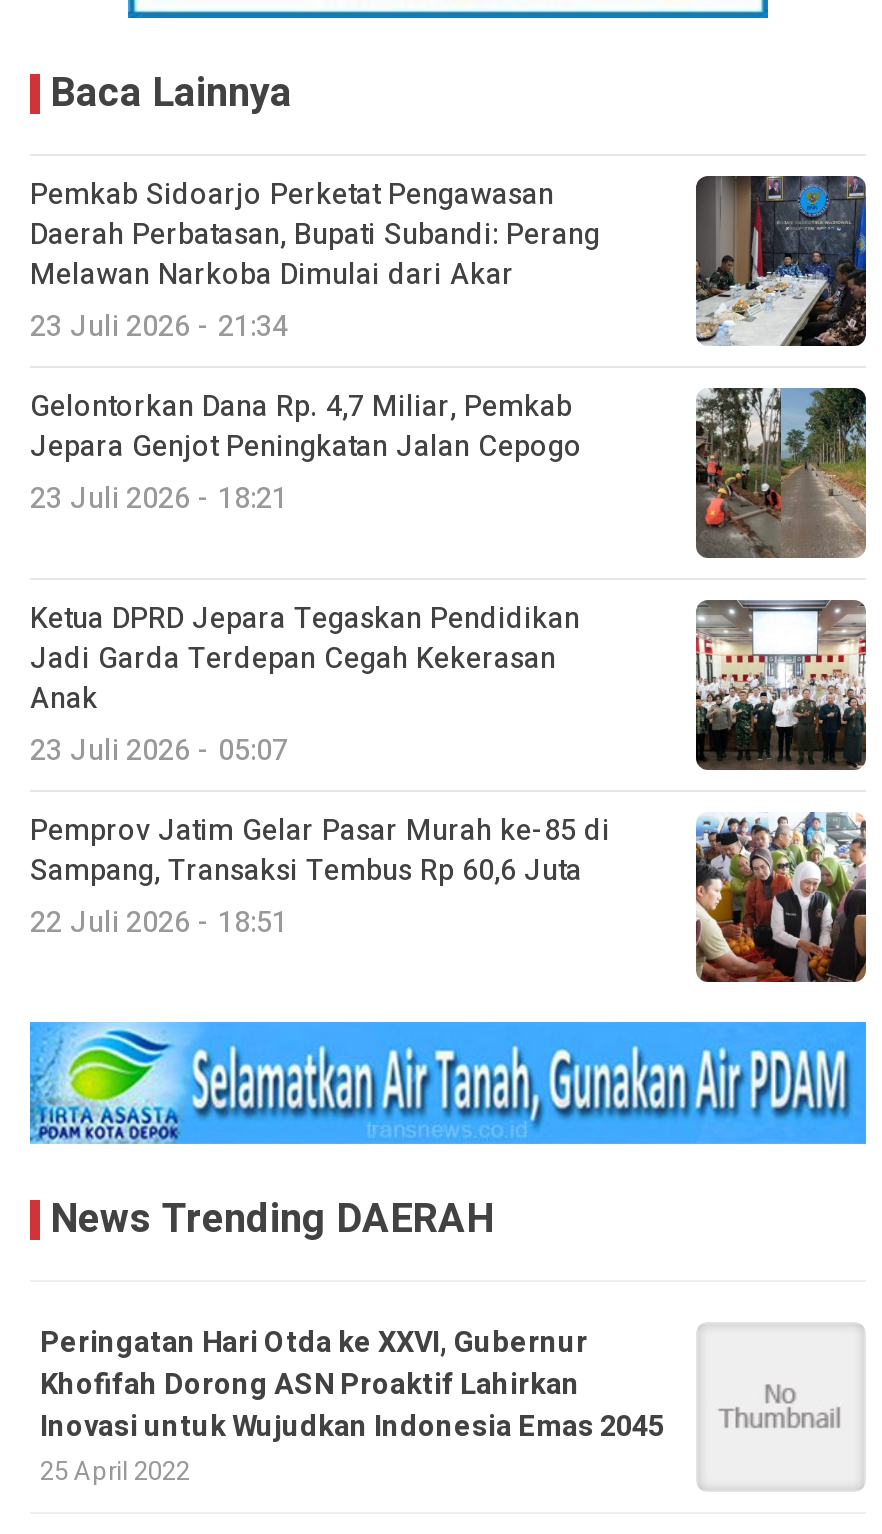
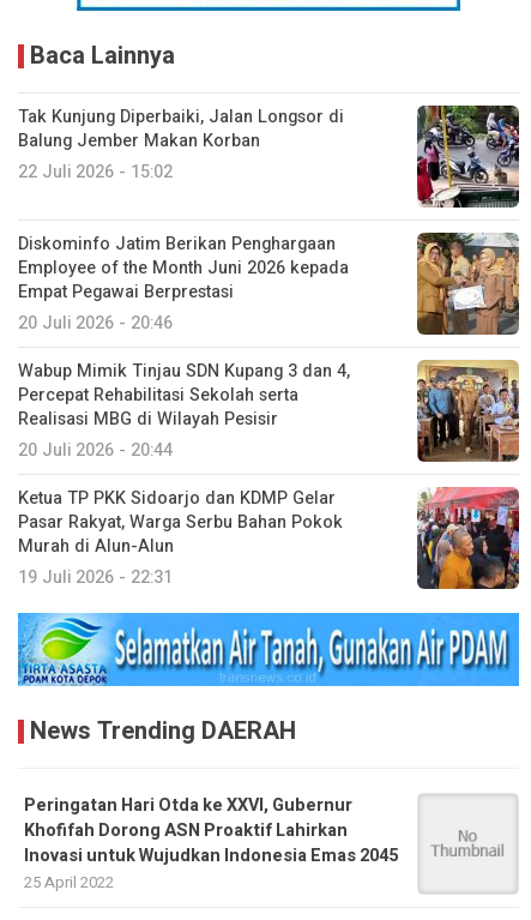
[30,175,600,349] Pemkab Sidoarjo Perketat Pengawasan | Daerah Perbatasan, Bupati Subandi: Perang | Melawan Narkoba Dimulai dari Akar | 23 Juli 2026 - 21:34 -> [18,105,344,185] Tak Kunjung Diperbaiki, Jalan Longsor di | Balung Jember Makan Korban | 22 Juli 2026 - 15:02
[694,174,868,348] [image] -> [416,104,520,209] [image]
[30,387,582,521] Gelontorkan Dana Rp. 4,7 Miliar, Pemkab | Jepara Genjot Peningkatan Jalan Cepogo | 23 Juli 2026 - 18:21 -> [18,232,349,336] Diskominfo Jatim Berikan Penghargaan | Employee of the Month Juni 2026 kepada | Empat Pegawai Berprestasi | 20 Juli 2026 - 20:46
[694,386,868,558] [image] -> [416,233,519,335] [image]
[30,599,580,773] Ketua DPRD Jepara Tegaskan Pendidikan | Jadi Garda Terdepan Cegah Kekerasan | Anak | 23 Juli 2026 - 05:07 -> [18,359,350,464] Wabup Mimik Tinjau SDN Kupang 3 dan 4, | Percepat Rehabilitasi Sekolah serta | Realisasi MBG di Wilayah Pesisir | 20 Juli 2026 - 20:44
[694,598,868,770] [image] -> [416,359,520,462] [image]
[30,811,610,945] Pemprov Jatim Gelar Pasar Murah ke-85 di | Sampang, Transaksi Tembus Rp 60,6 Juta | 22 Juli 2026 - 18:51 -> [18,486,343,591] Ketua TP PKK Sidoarjo dan KDMP Gelar | Pasar Rakyat, Warga Serbu Bahan Pokok | Murah di Alun-Alun | 19 Juli 2026 - 22:31
[694,810,868,982] [image] -> [416,486,520,589] [image]

